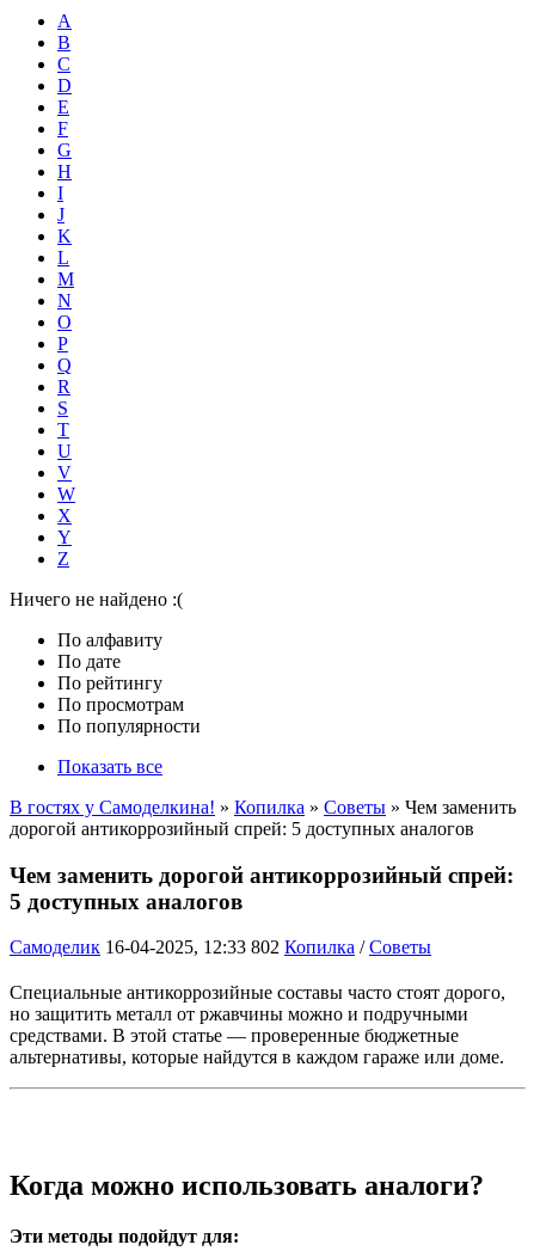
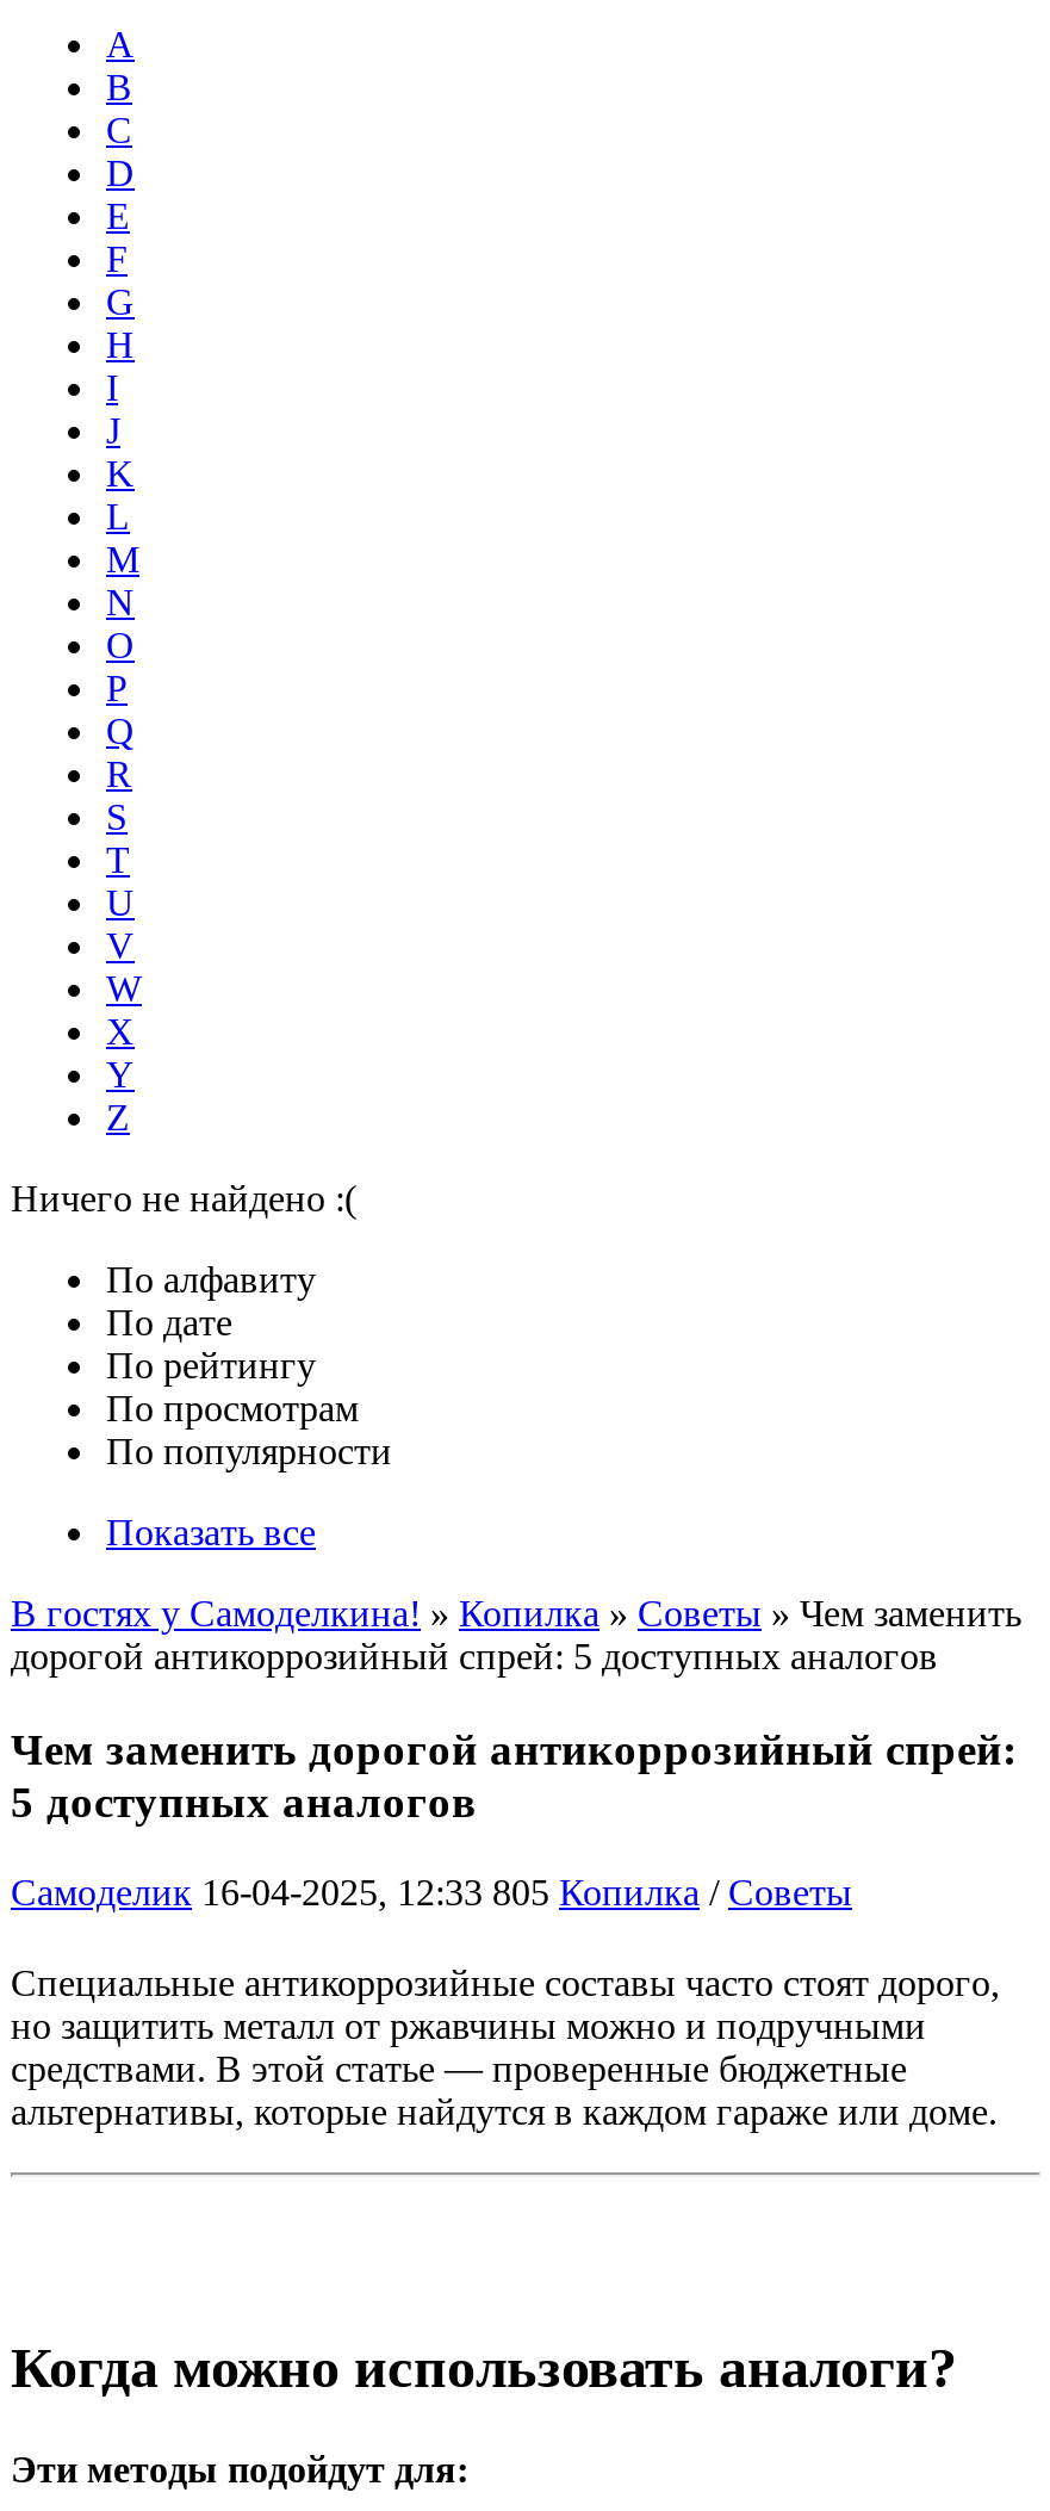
[10,937,431,958] Самоделик 16-04-2025, 12:33 802 Копилка / Советы -> [11,1873,852,1913] Самоделик 16-04-2025, 12:33 805 Копилка / Советы

